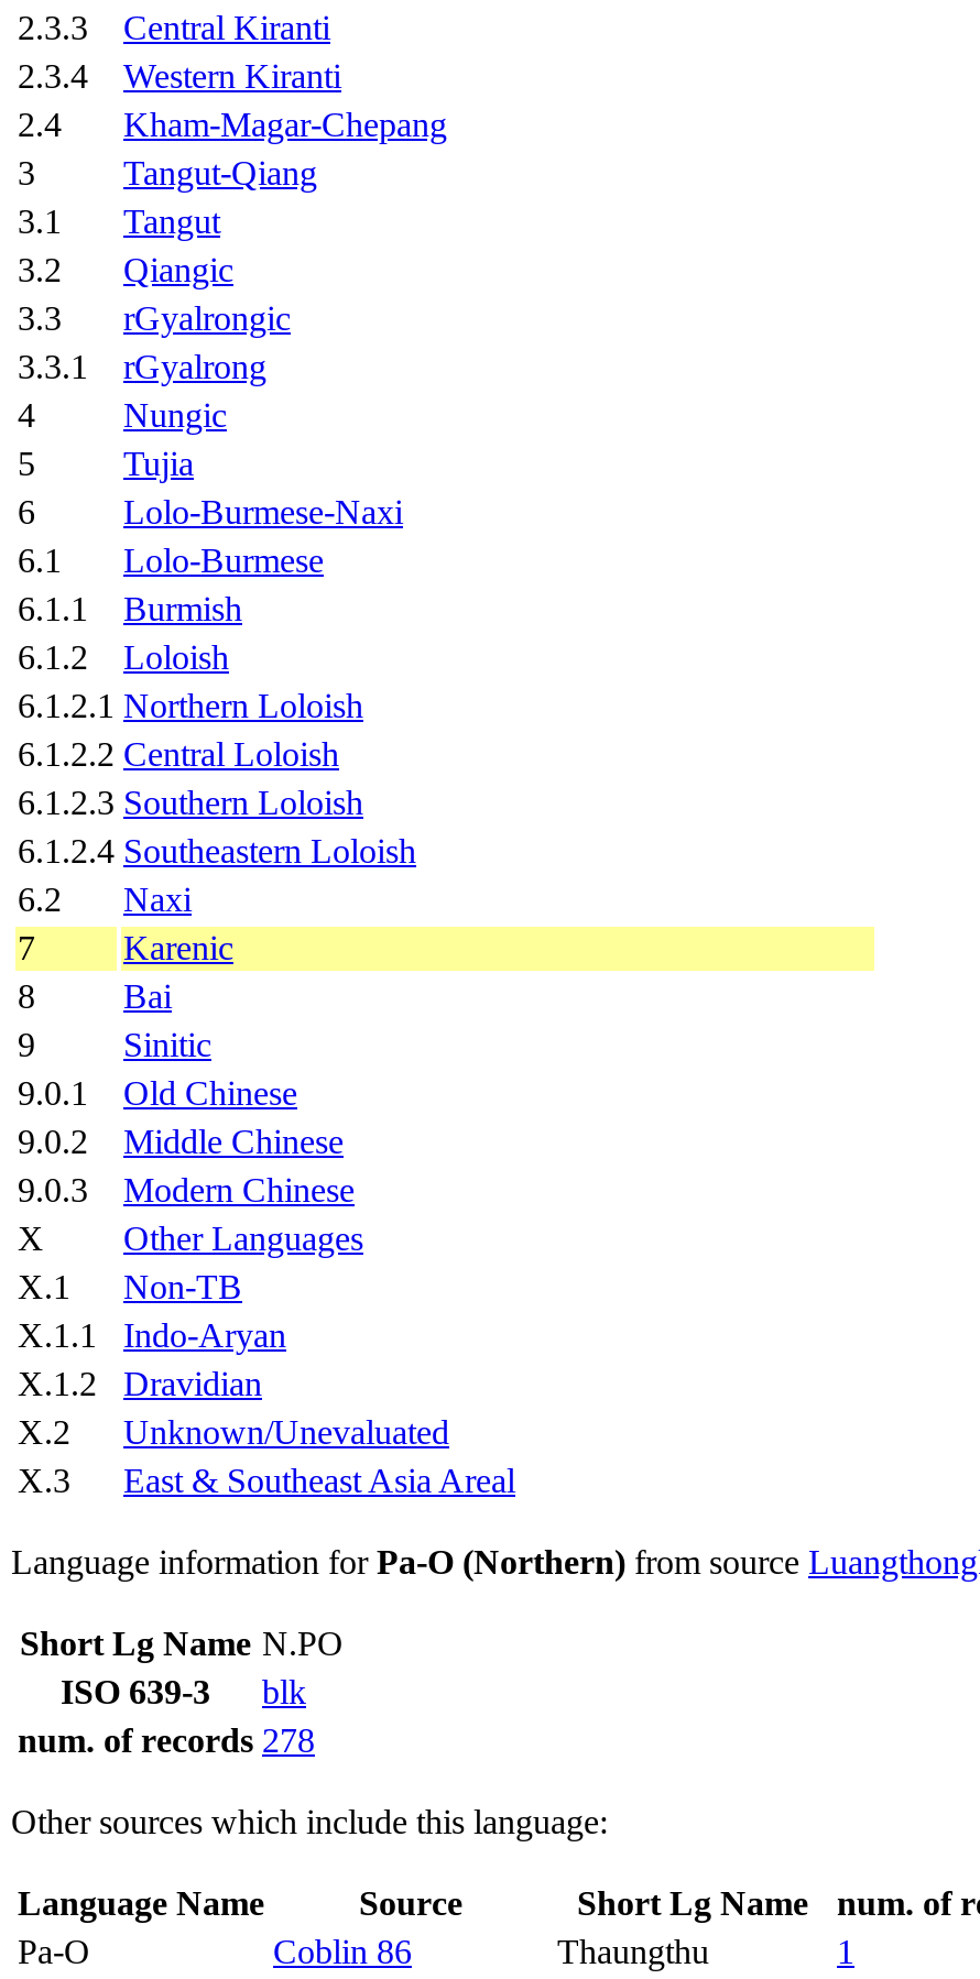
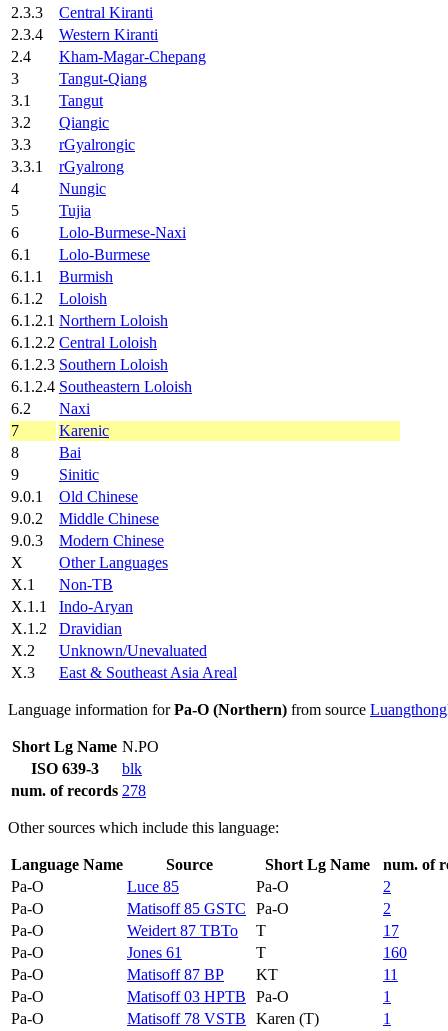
[273,1933,709,1970] Coblin 86 | Thaungthu -> [11,878,407,1027] Luce 85 | Pa-O | 2 | Pa-O | Matisoff 85 GSTC Pa-O | 2 | Pa-O | Weidert 87 TBTo | T | 17 | Pa-O | Jones 61 | T | 160 | Pa-O | Matisoff 87 BP | KT | 11 | Pa-O | Matisoff 03 HPTB Pa-O | 1 | Pa-O | Matisoff 78 VSTB Karen (T)

